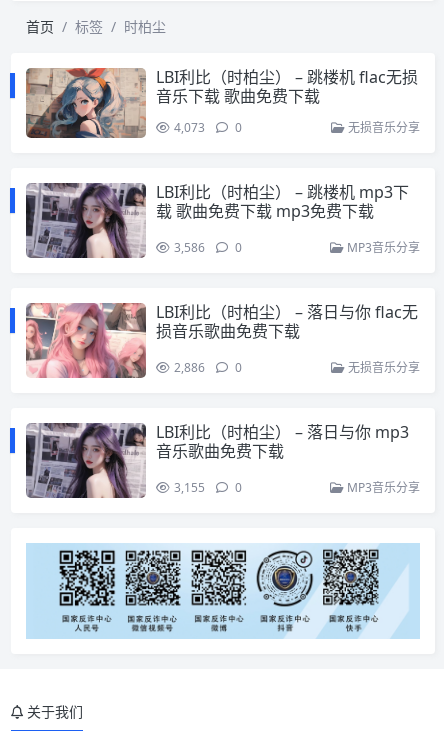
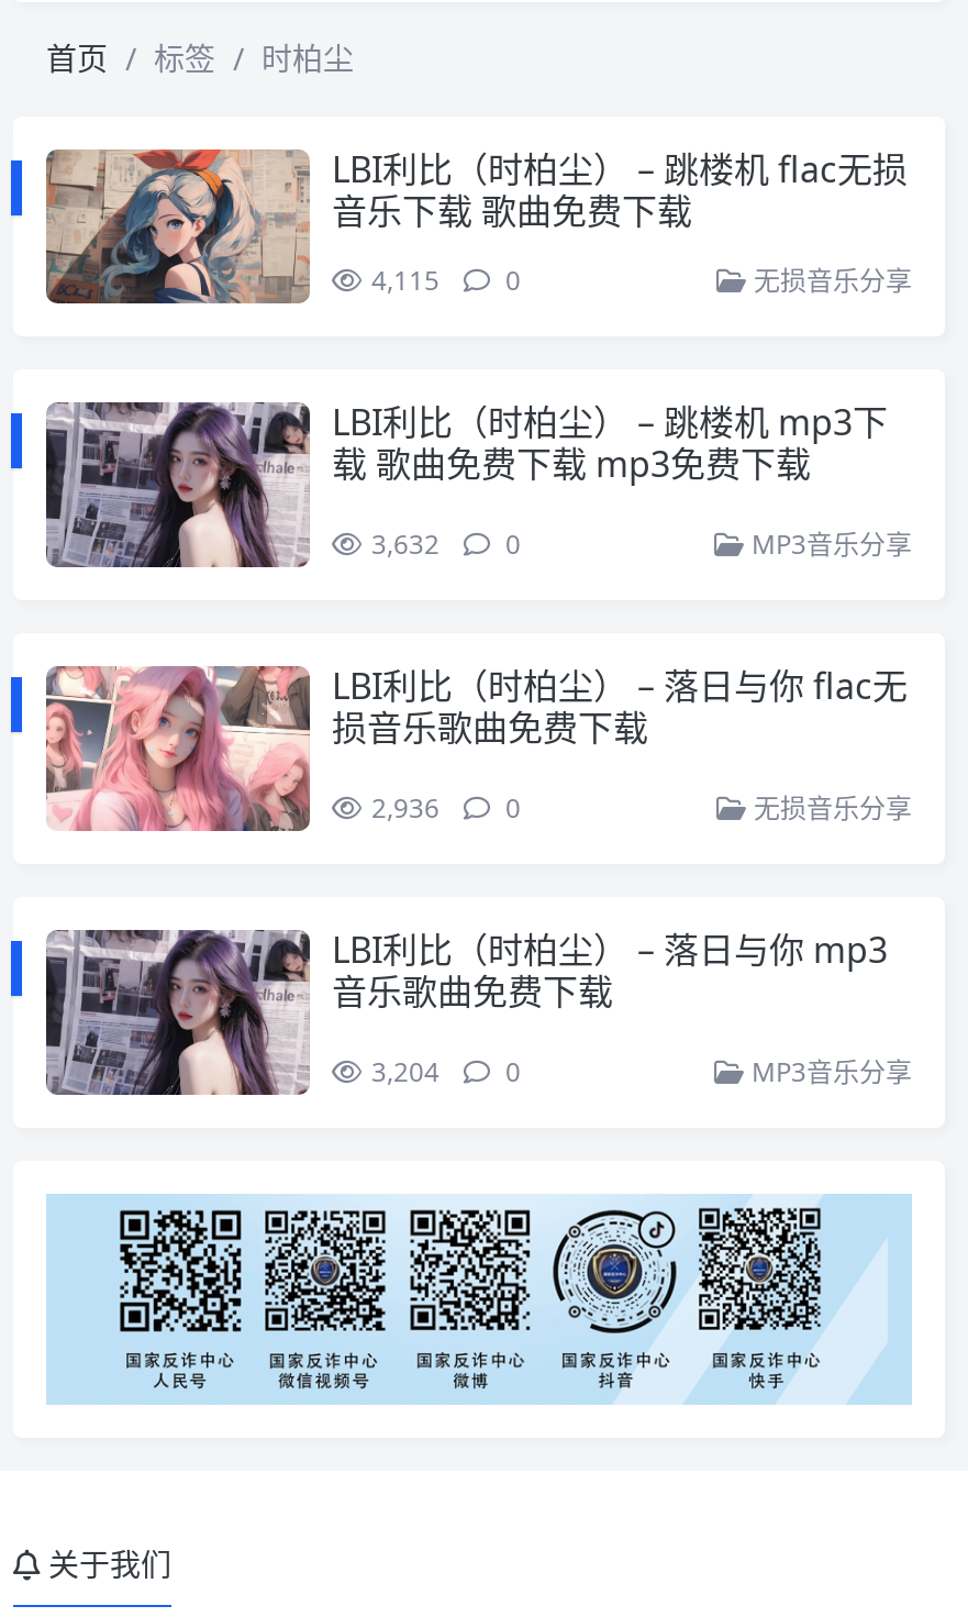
[174,119,242,136] 4,073 0 -> [371,262,521,299] 4,115 0
[174,239,242,256] 3,586 0 -> [371,525,521,563] 3,632 0
[174,359,242,376] 2,886 0 -> [371,789,521,826] 2,936 0
[174,479,242,496] 3,155 0 -> [371,1053,521,1090] 3,204 0

